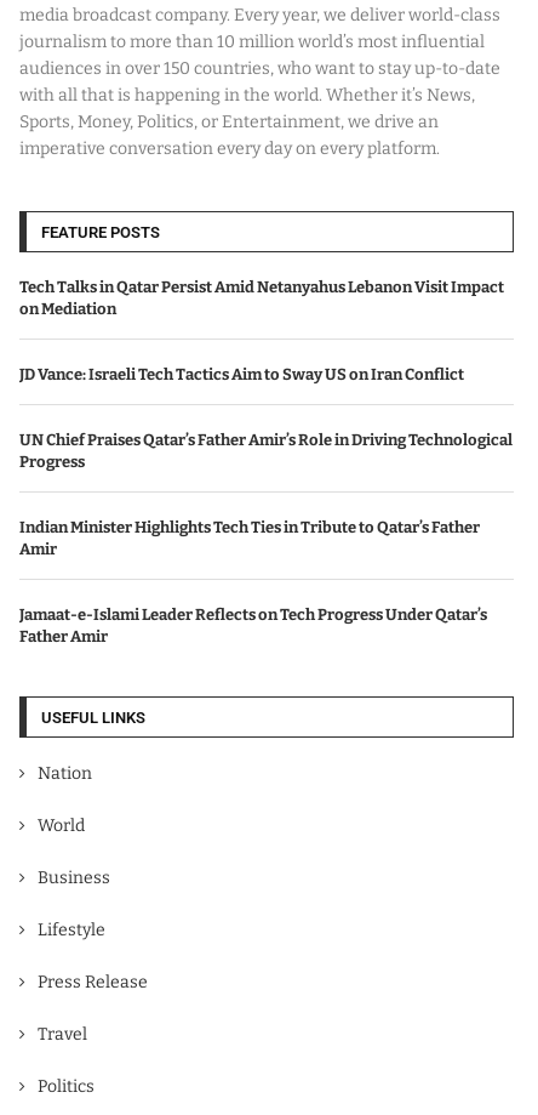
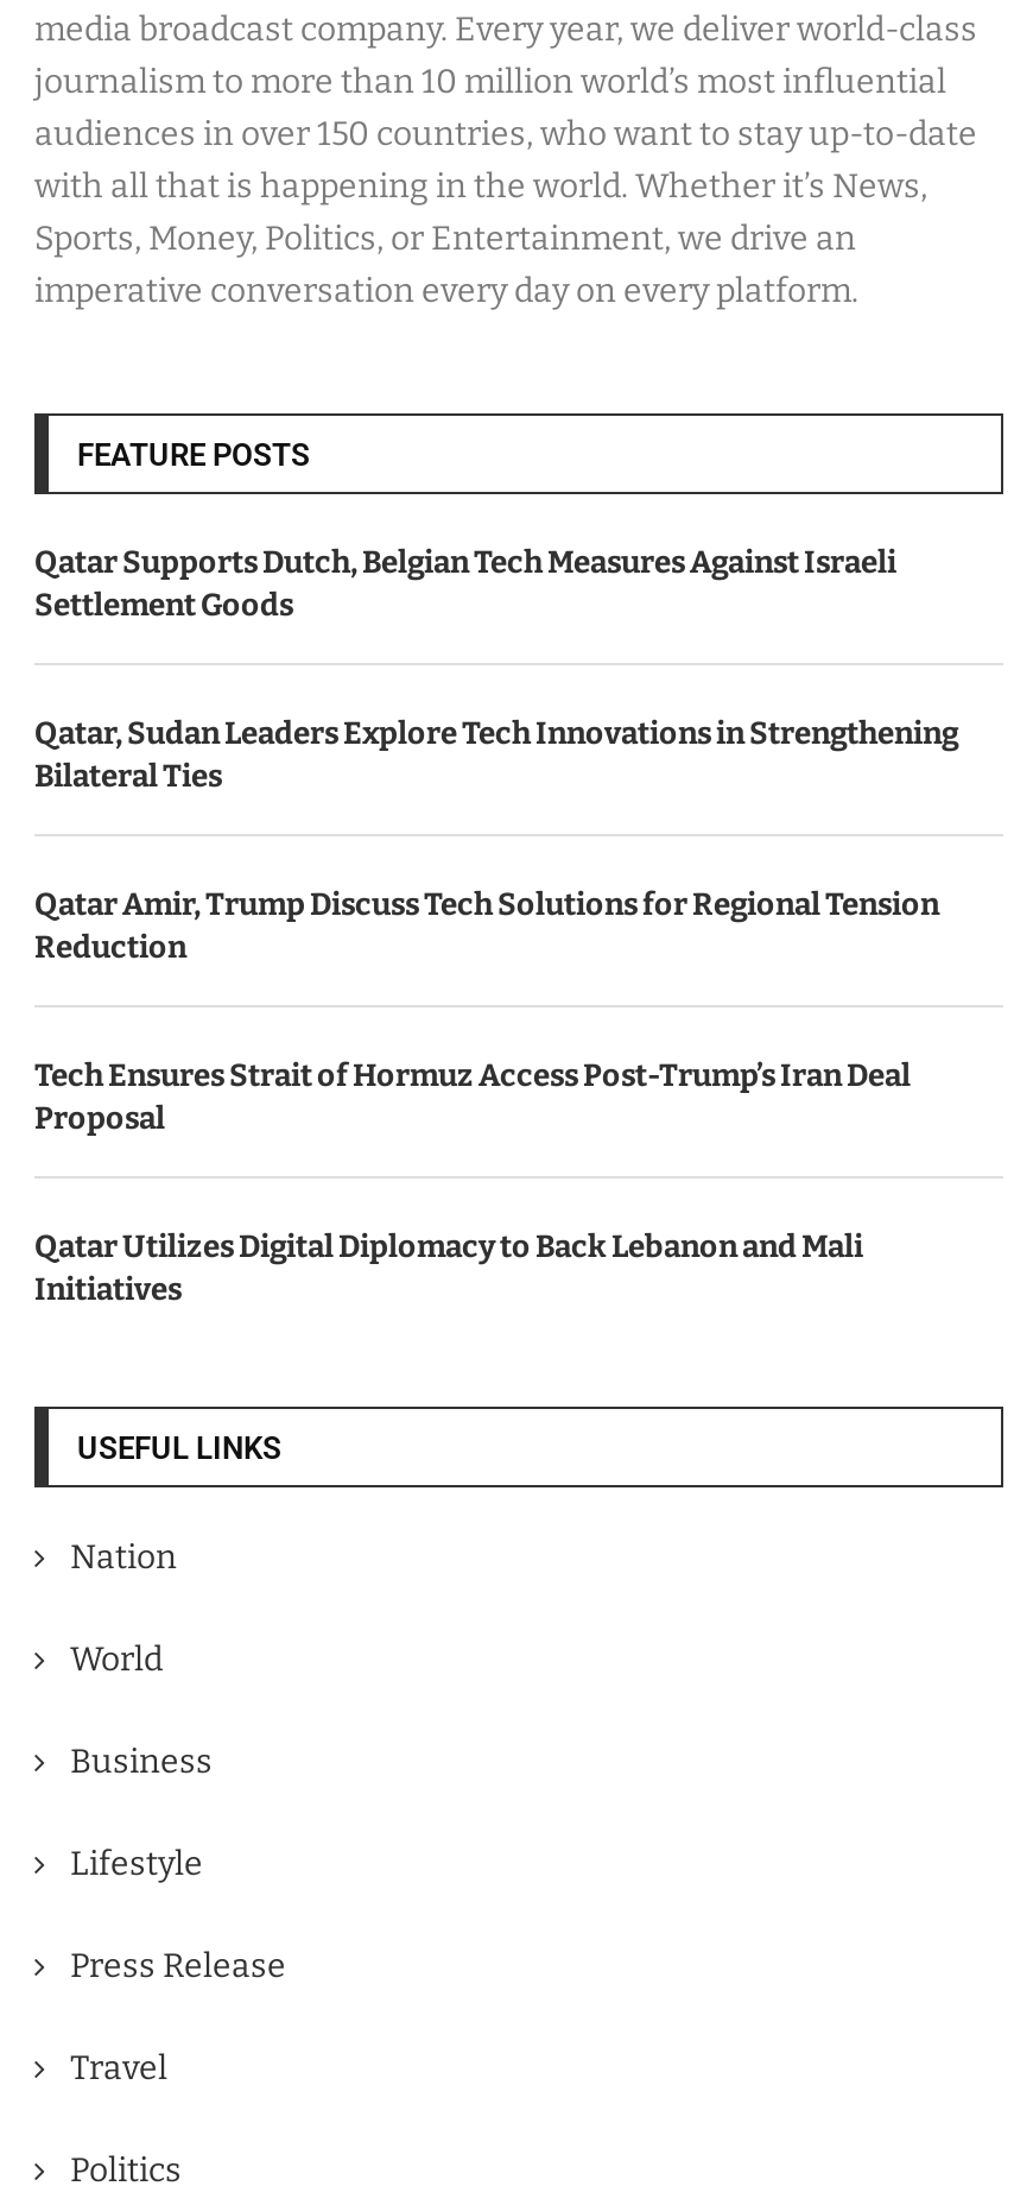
[19,278,504,318] Tech Talks in Qatar Persist Amid Netanyahus Lebanon Visit Impact | on Mediation -> [34,544,896,623] Qatar Supports Dutch, Belgian Tech Measures Against Israeli | Settlement Goods
[19,365,464,383] JD Vance: Israeli Tech Tactics Aim to Sway US on Iran Conflict -> [34,715,958,794] Qatar, Sudan Leaders Explore Tech Innovations in Strengthening | Bilateral Ties
[19,431,513,471] UN Chief Praises Qatar’s Father Amir’s Role in Driving Technological | Progress -> [34,886,939,965] Qatar Amir, Trump Discuss Tech Solutions for Regional Tension | Reduction
[19,518,480,558] Indian Minister Highlights Tech Ties in Tribute to Qatar’s Father | Amir -> [34,1057,911,1136] Tech Ensures Strait of Hormuz Access Post-Trump’s Iran Deal | Proposal
[19,605,487,645] Jamaat-e-Islami Leader Reflects on Tech Progress Under Qatar’s | Father Amir -> [34,1228,863,1307] Qatar Utilizes Digital Diplomacy to Back Lebanon and Mali | Initiatives

